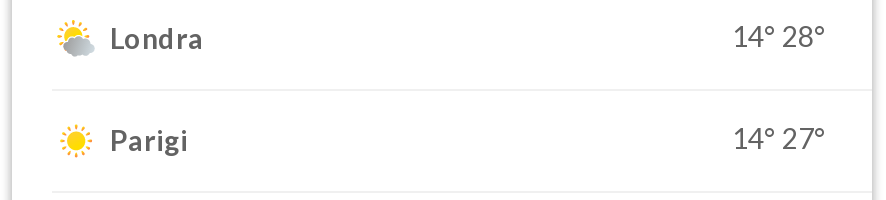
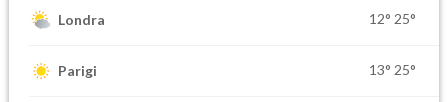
[732,20,826,54] 14° 28° -> [369,10,416,27] 12° 25°
[732,122,826,156] 14° 27° -> [369,61,416,78] 13° 25°

